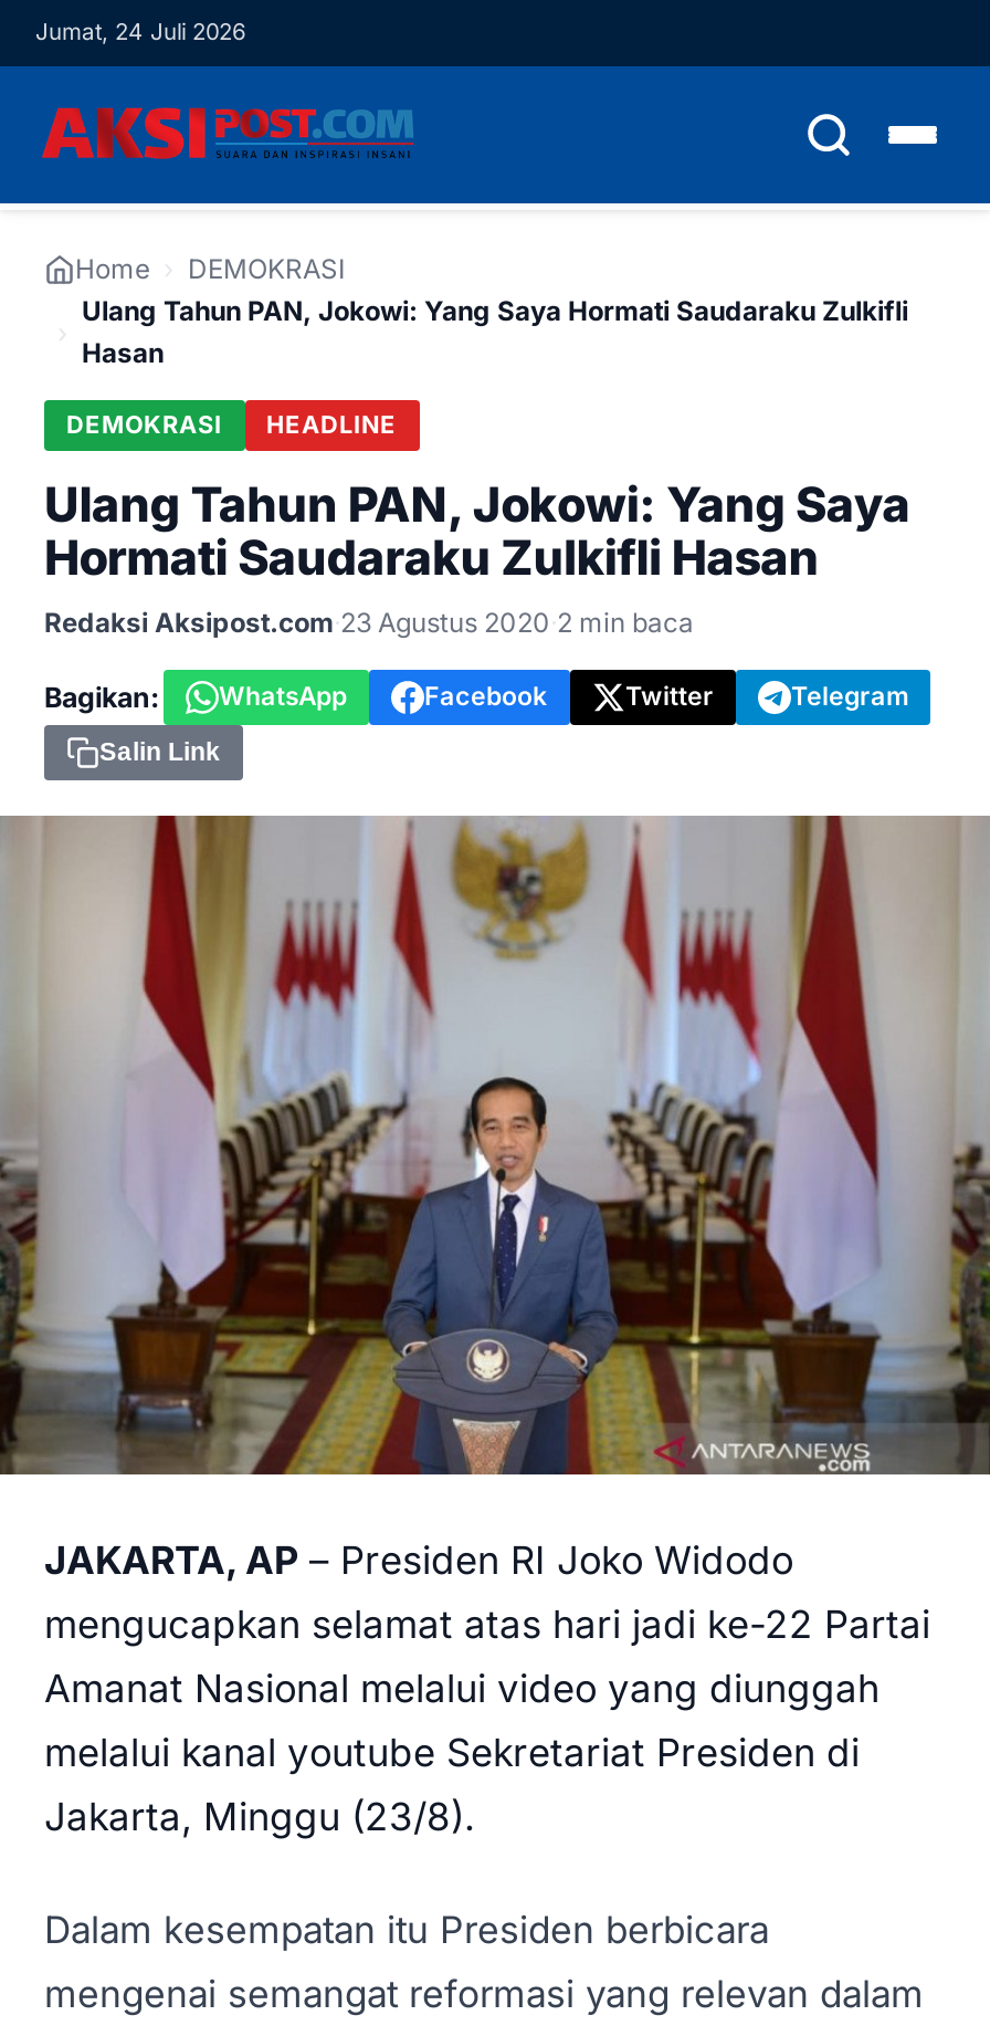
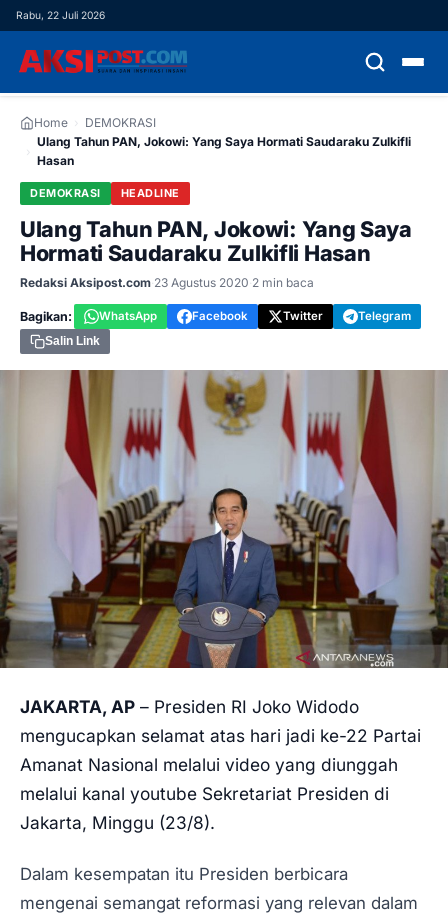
[35,18,245,44] Jumat, 24 Juli 2026 -> [16,9,105,21] Rabu, 22 Juli 2026

